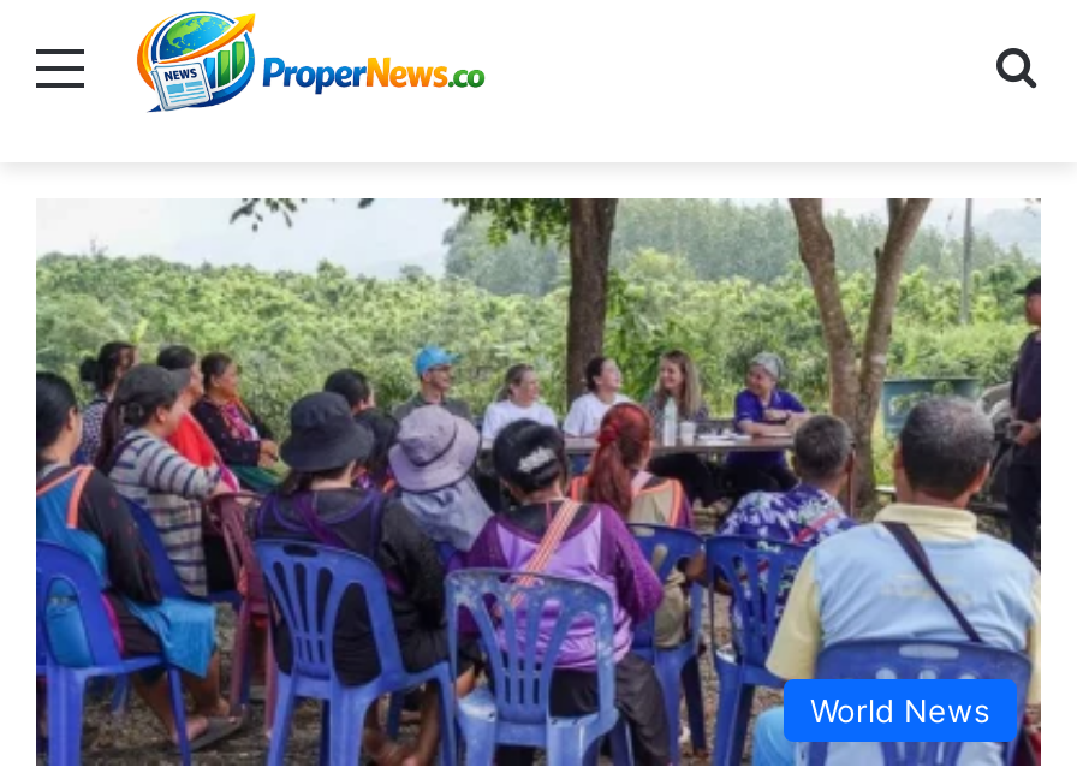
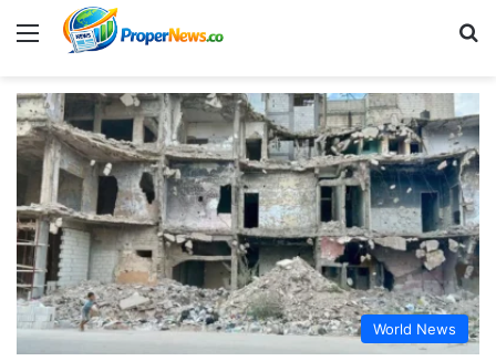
[34,196,1043,768] [image] -> [15,92,479,354] [image]

